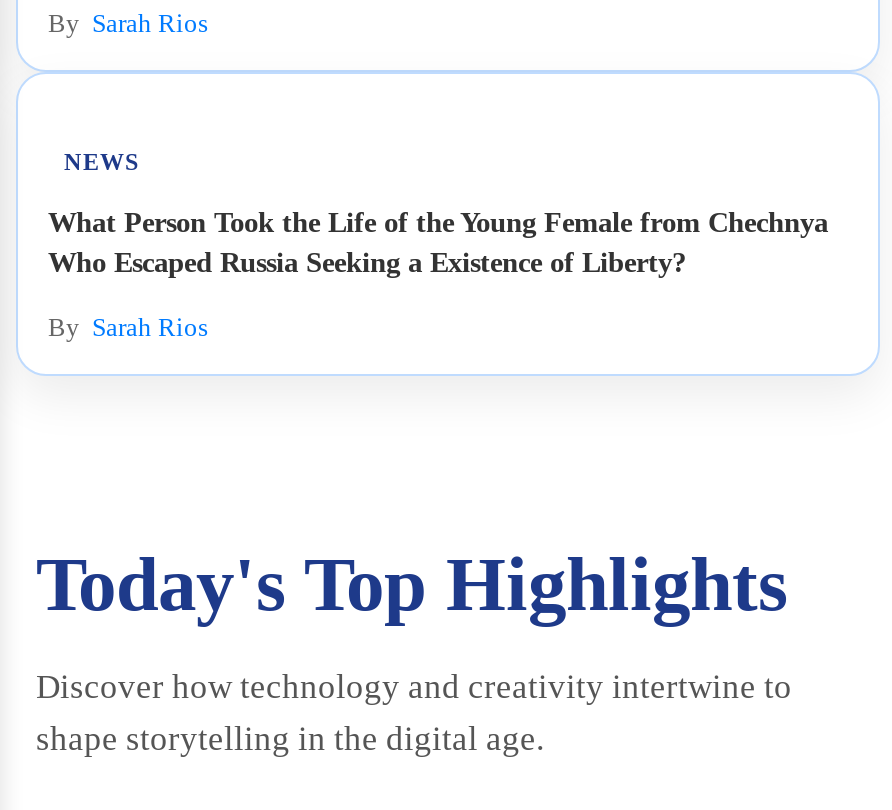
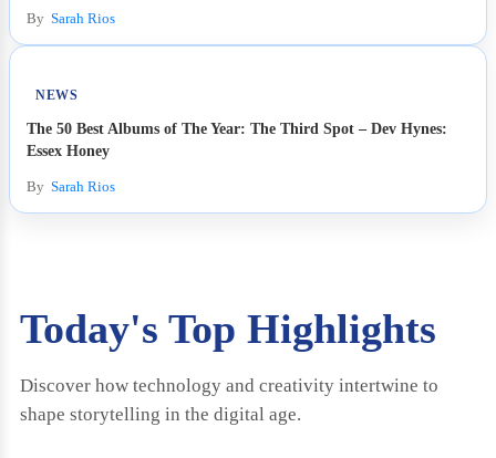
[48,206,828,278] What Person Took the Life of the Young Female from Chechnya | Who Escaped Russia Seeking a Existence of Liberty? -> [27,119,447,159] The 50 Best Albums of The Year: The Third Spot – Dev Hynes: | Essex Honey

